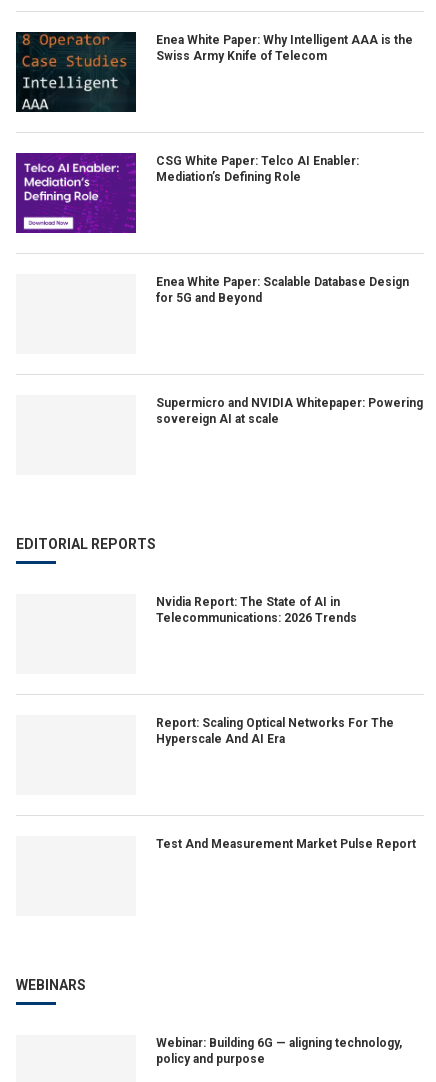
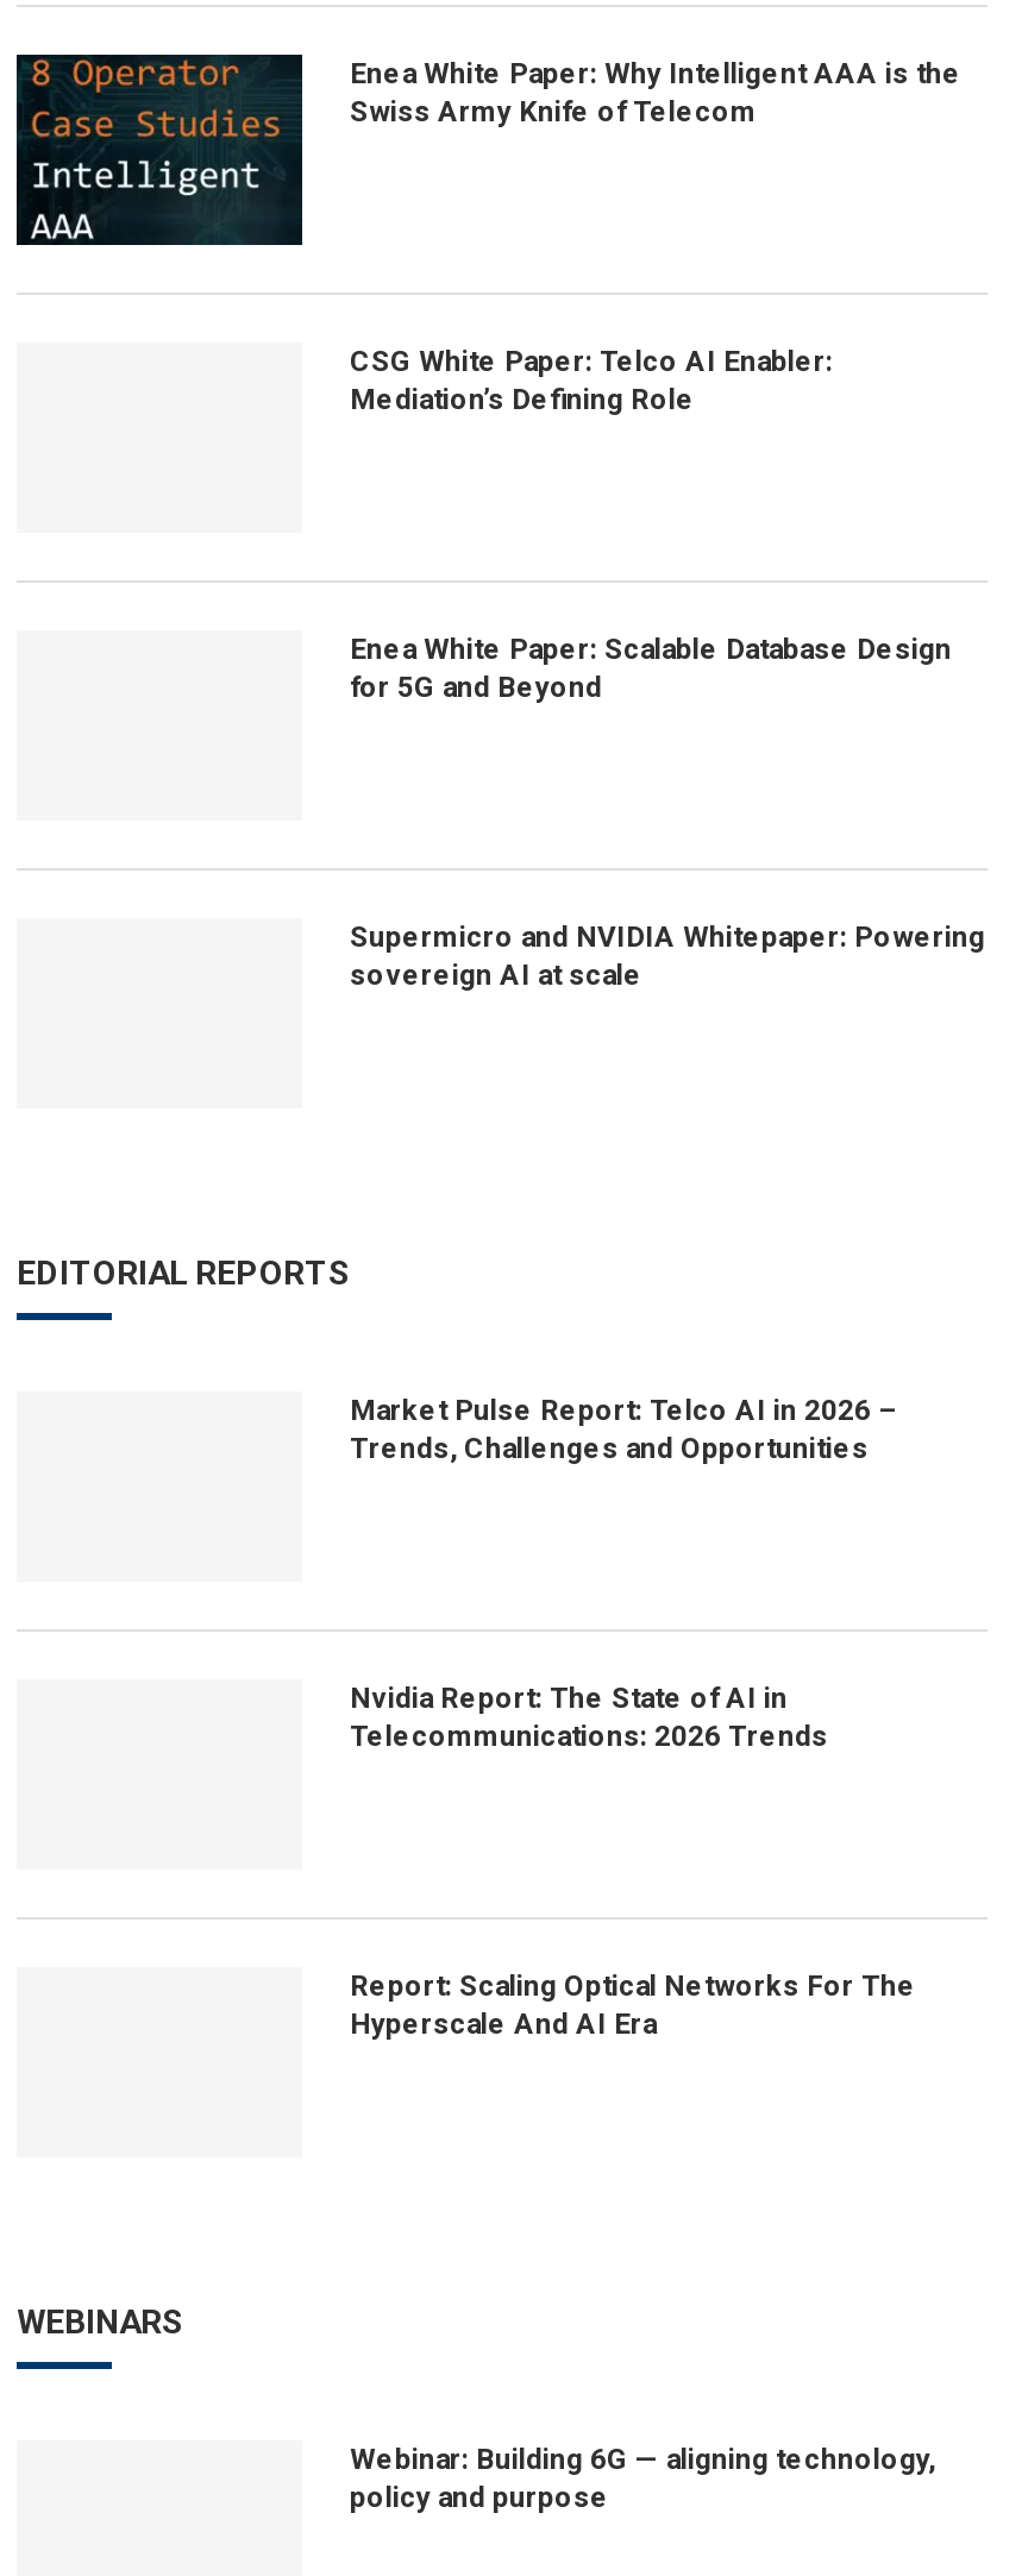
[15,152,137,234] [image] -> none
none -> [350,1394,897,1465] Market Pulse Report: Telco AI in 2026 – | Trends, Challenges and Opportunities
moved [156,595,394,746] -> [350,1682,916,2041]: Nvidia Report: The State of AI in | Telecommunications: 2026 Trends | Report: Scaling Optical Networks For The | Hyperscale And AI Era
[156,837,416,851] Test And Measurement Market Pulse Report -> none

